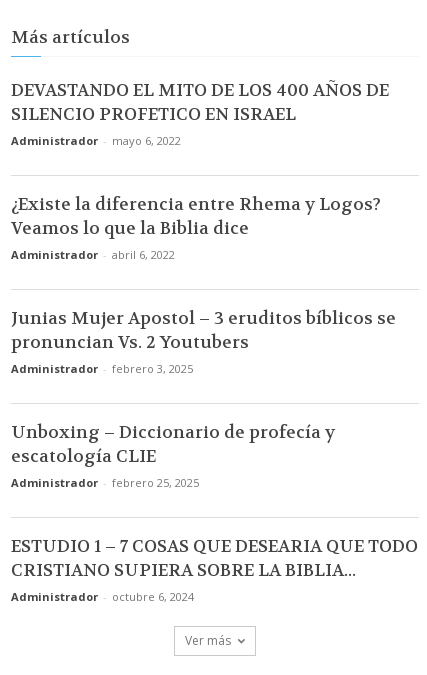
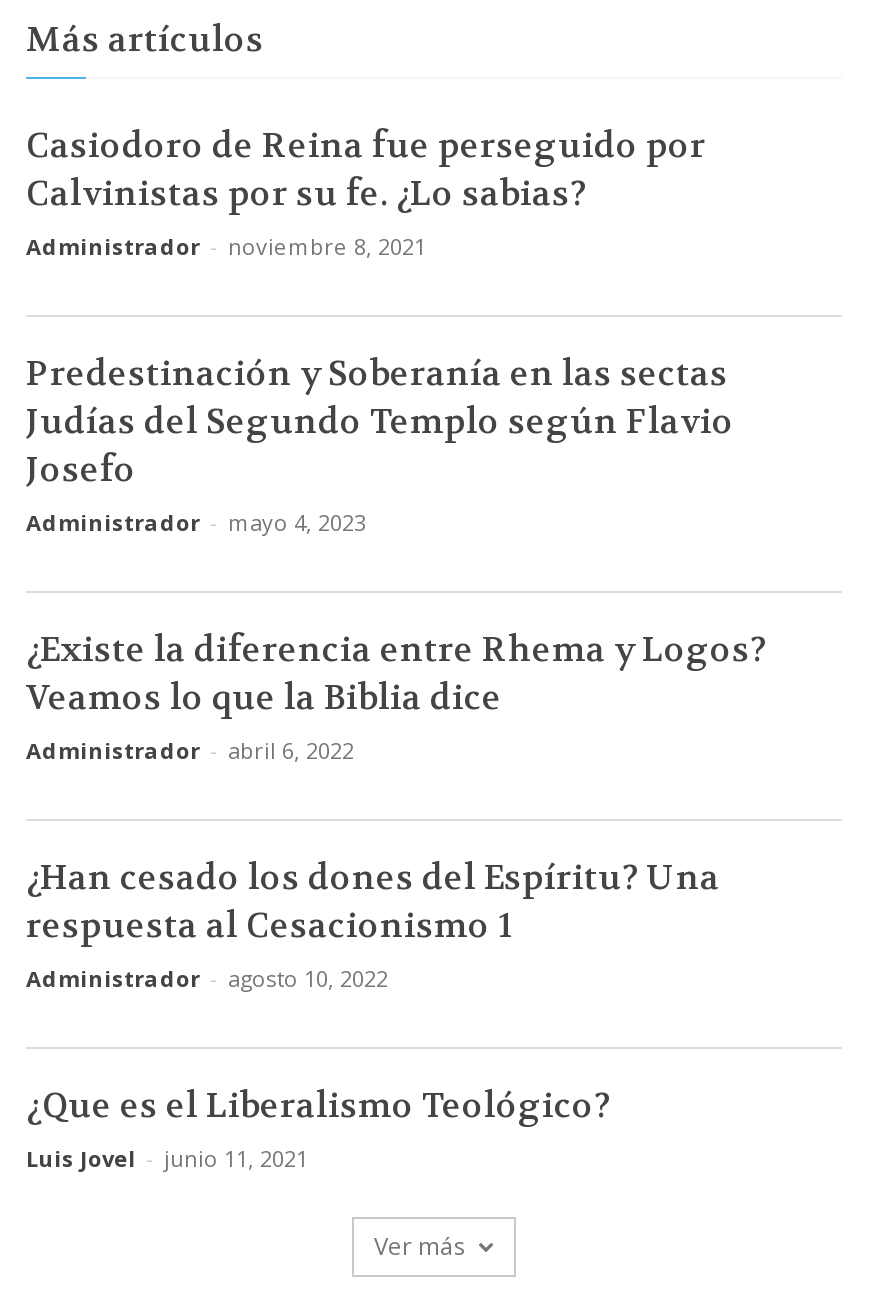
[11,79,389,148] DEVASTANDO EL MITO DE LOS 400 AÑOS DE | SILENCIO PROFETICO EN ISRAEL | Administrador - mayo 6, 2022 -> [26,123,734,537] Casiodoro de Reina fue perseguido por | Calvinistas por su fe. ¿Lo sabias? | Administrador - noviembre 8, 2021 | Predestinación y Soberanía en las sectas | Judías del Segundo Templo según Flavio | Josefo | Administrador - mayo 4, 2023
moved [11,193,381,262] -> [26,627,766,765]: ¿Existe la diferencia entre Rhema y Logos? | Veamos lo que la Biblia dice | Administrador - abril 6, 2022
[11,307,418,604] Junias Mujer Apostol – 3 eruditos bíblicos se | pronuncian Vs. 2 Youtubers | Administrador - febrero 3, 2025 | Unboxing – Diccionario de profecía y | escatología CLIE | Administrador - febrero 25, 2025 | ESTUDIO 1 – 7 COSAS QUE DESEARIA QUE TODO | CRISTIANO SUPIERA SOBRE LA BIBLIA... | Administrador - octubre 6, 2024 -> [26,855,720,1173] ¿Han cesado los dones del Espíritu? Una | respuesta al Cesacionismo 1 | Administrador - agosto 10, 2022 | ¿Que es el Liberalismo Teológico? | Luis Jovel - junio 11, 2021

